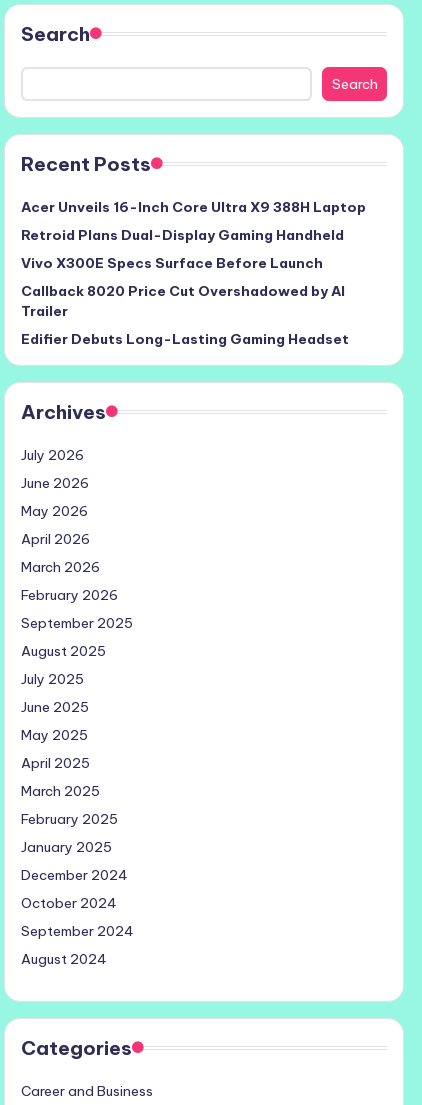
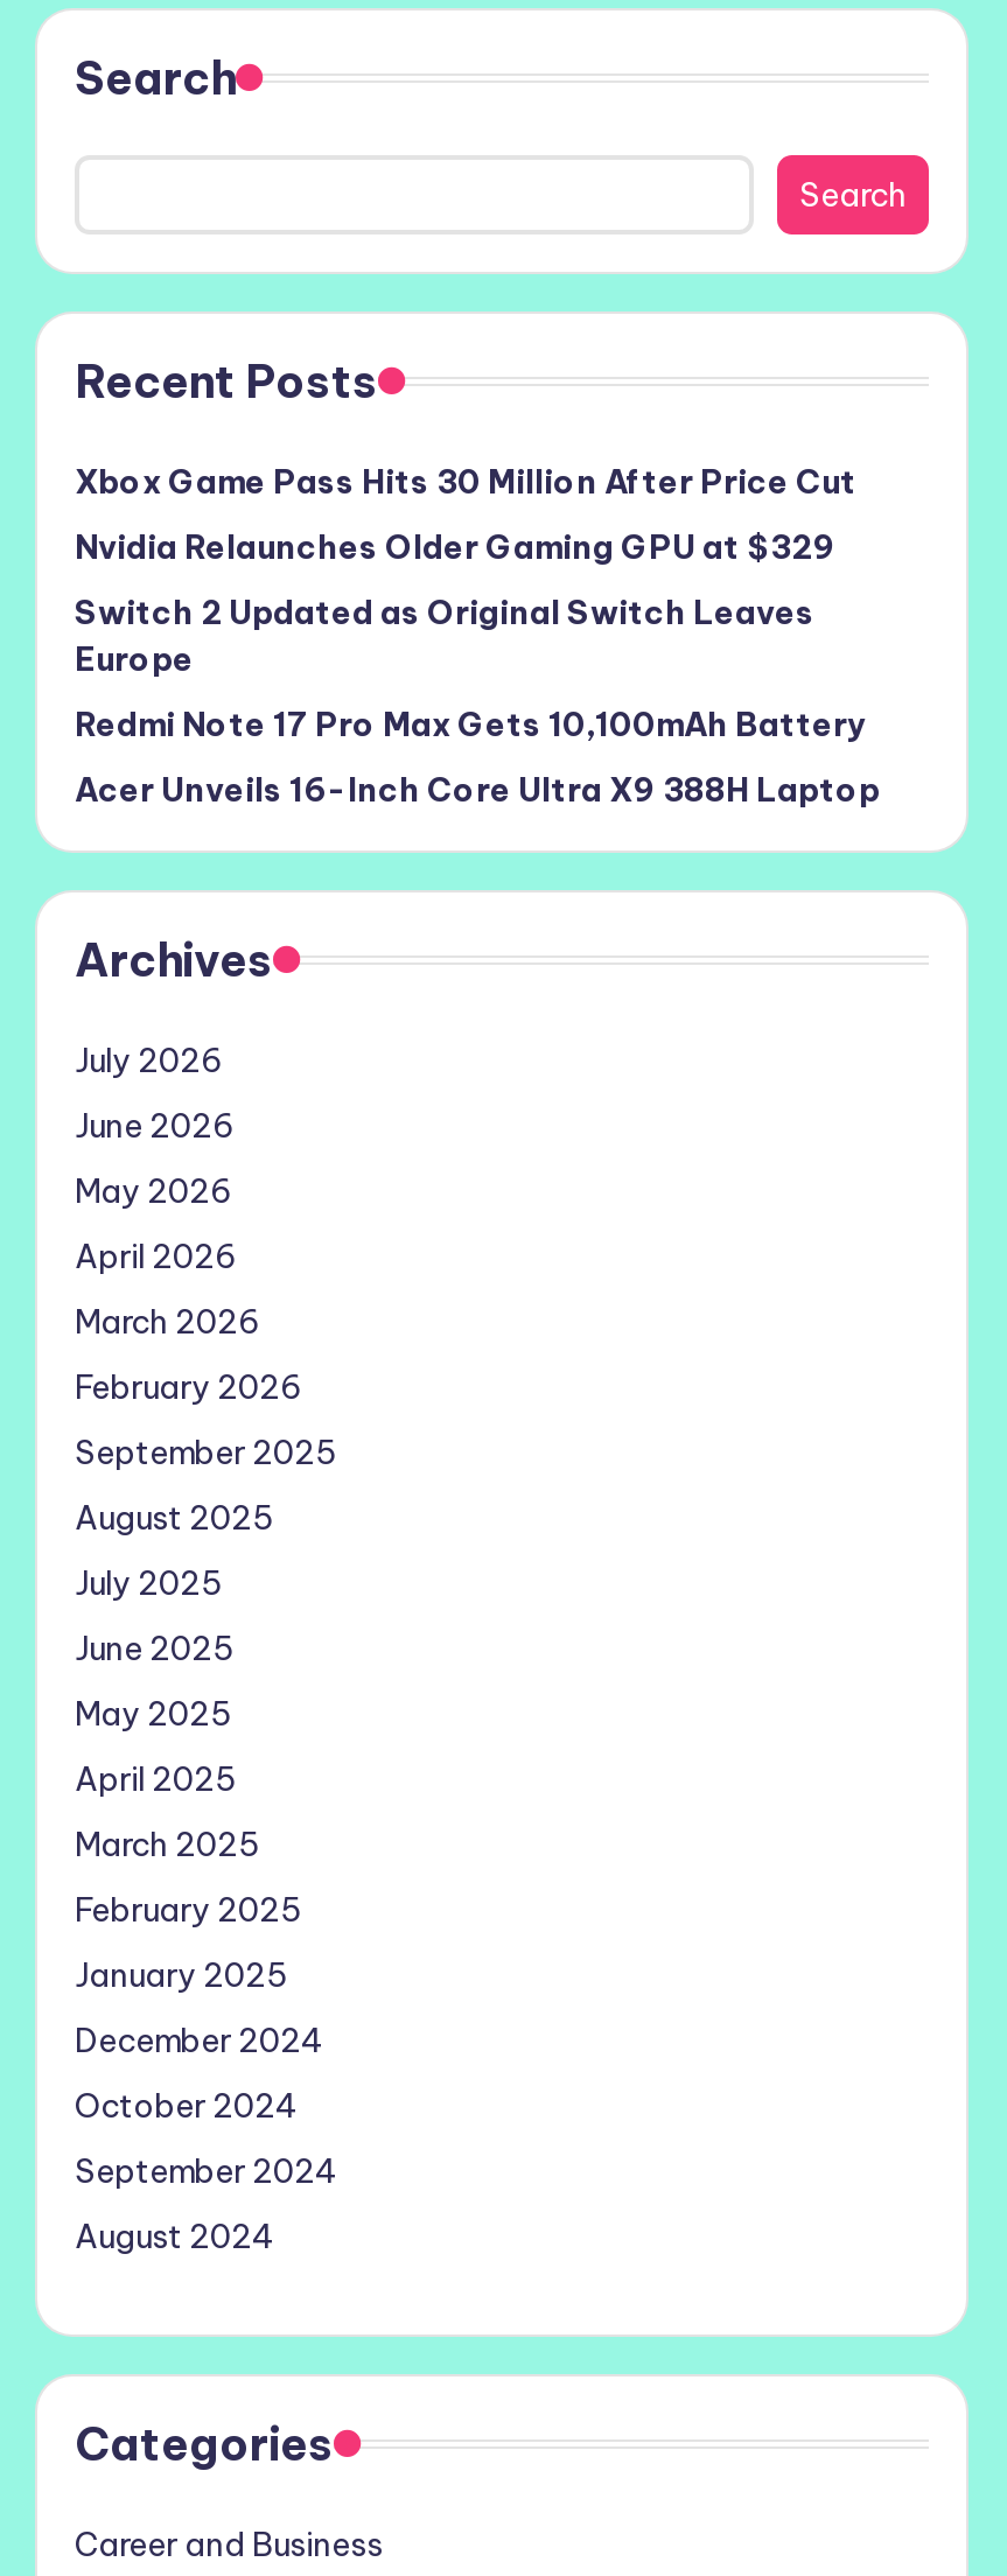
none -> [75,461,866,745] Xbox Game Pass Hits 30 Million After Price Cut | Nvidia Relaunches Older Gaming GPU at $329 | Switch 2 Updated as Original Switch Leaves | Europe | Redmi Note 17 Pro Max Gets 10,100mAh Battery
moved [21,198,366,216] -> [75,769,880,811]: Acer Unveils 16-Inch Core Ultra X9 388H Laptop
[21,226,349,348] Retroid Plans Dual-Display Gaming Handheld | Vivo X300E Specs Surface Before Launch | Callback 8020 Price Cut Overshadowed by AI | Trailer | Edifier Debuts Long-Lasting Gaming Headset -> none

